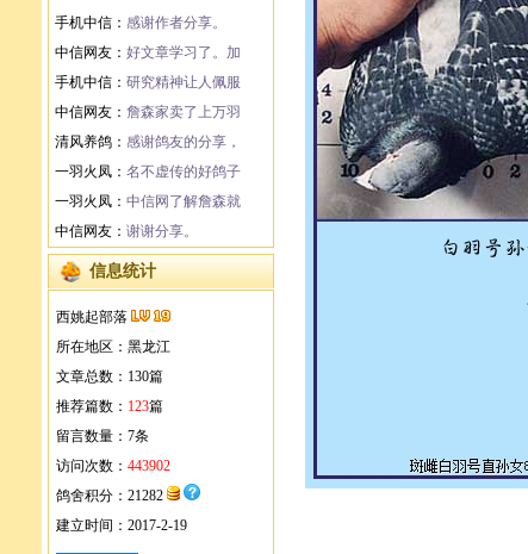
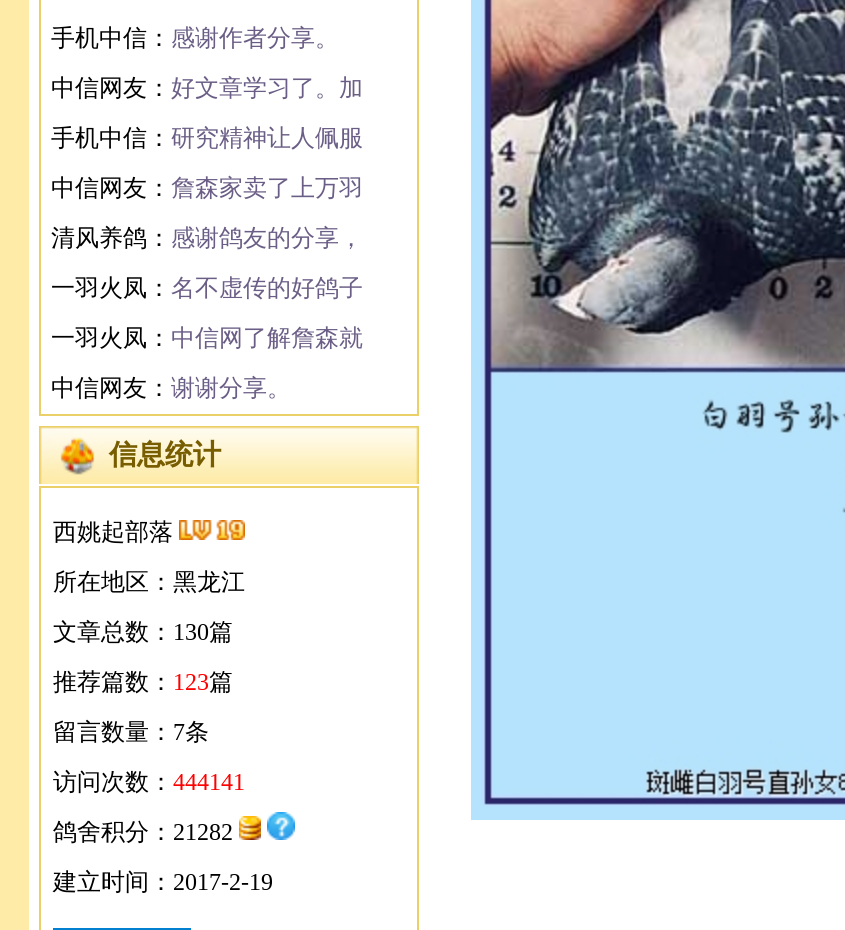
[56,457,170,474] 访问次数：443902 -> [53,768,245,796] 访问次数：444141

